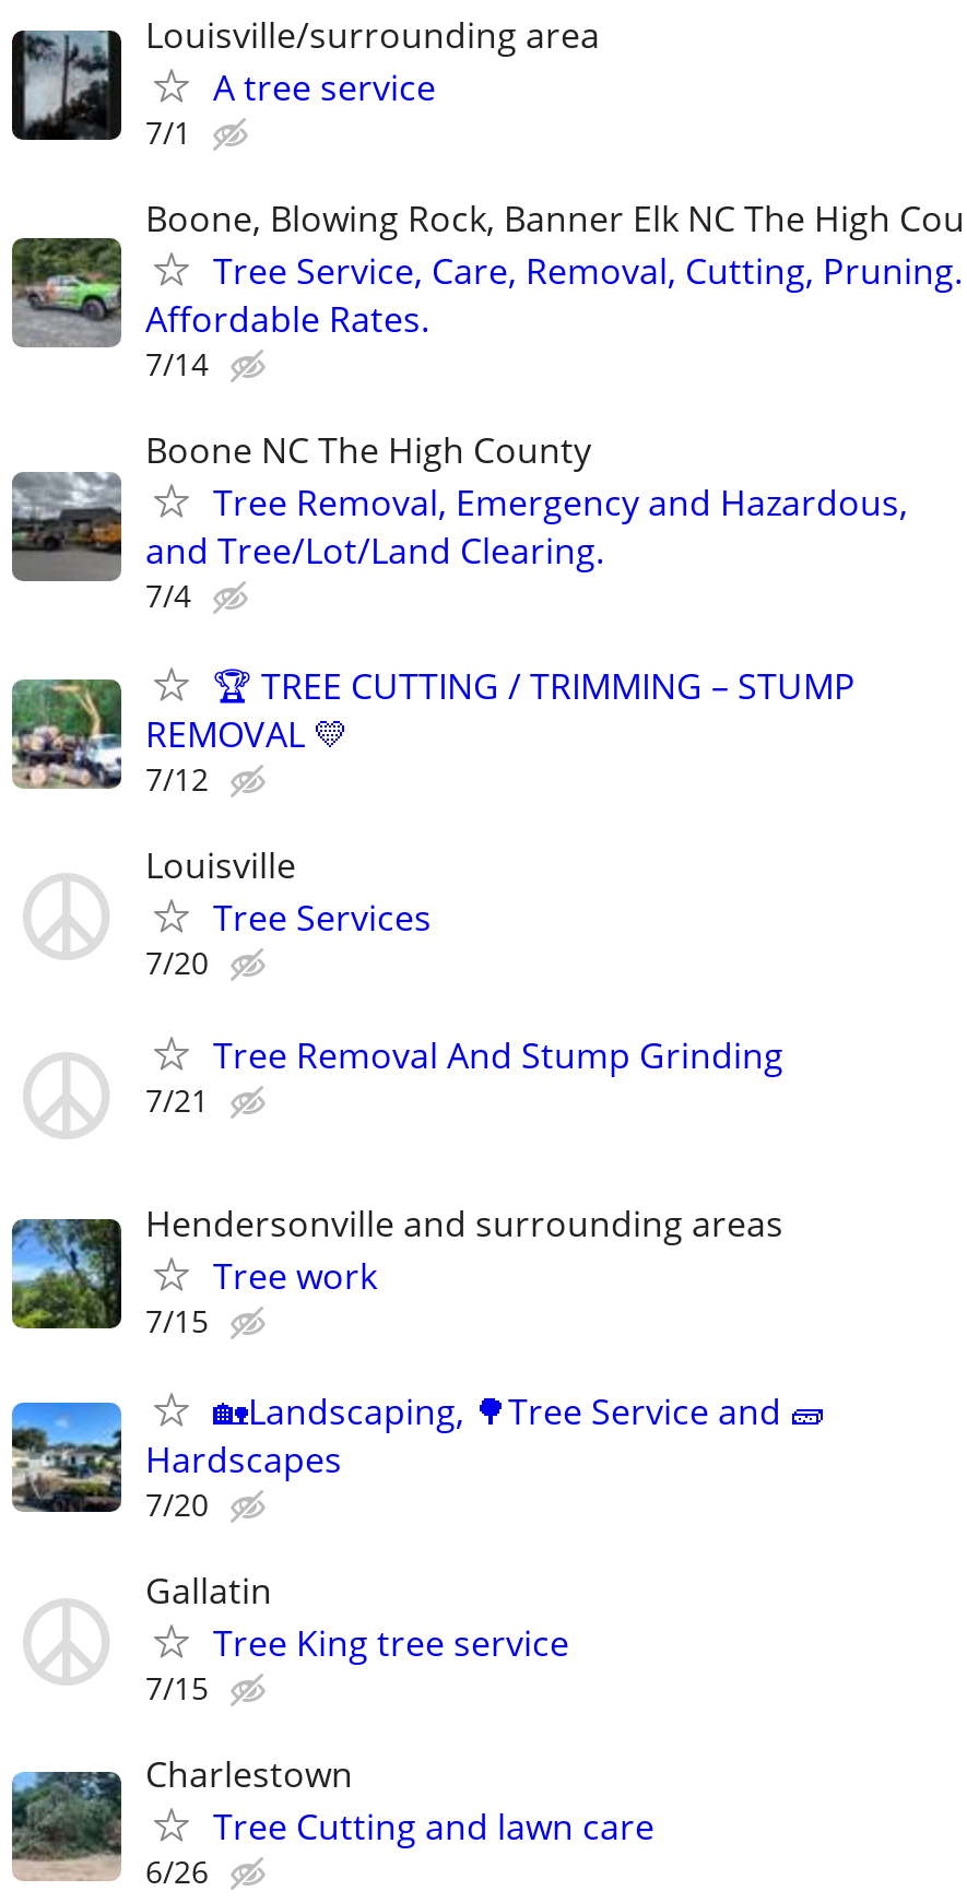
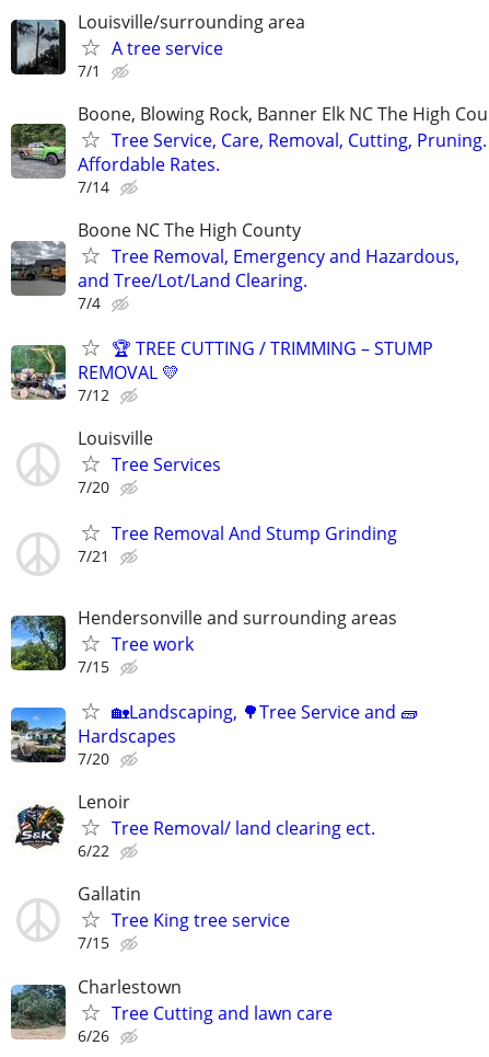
none -> [14,790,375,861] [image] | Lenoir | Tree Removal/ land clearing ect. | 6/22

